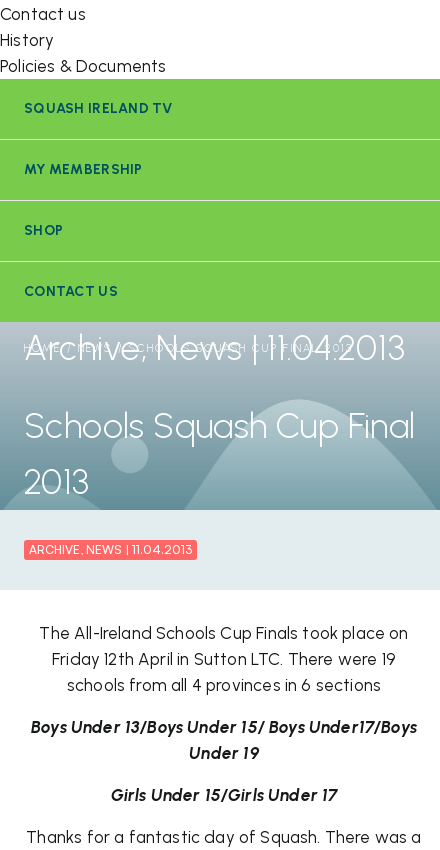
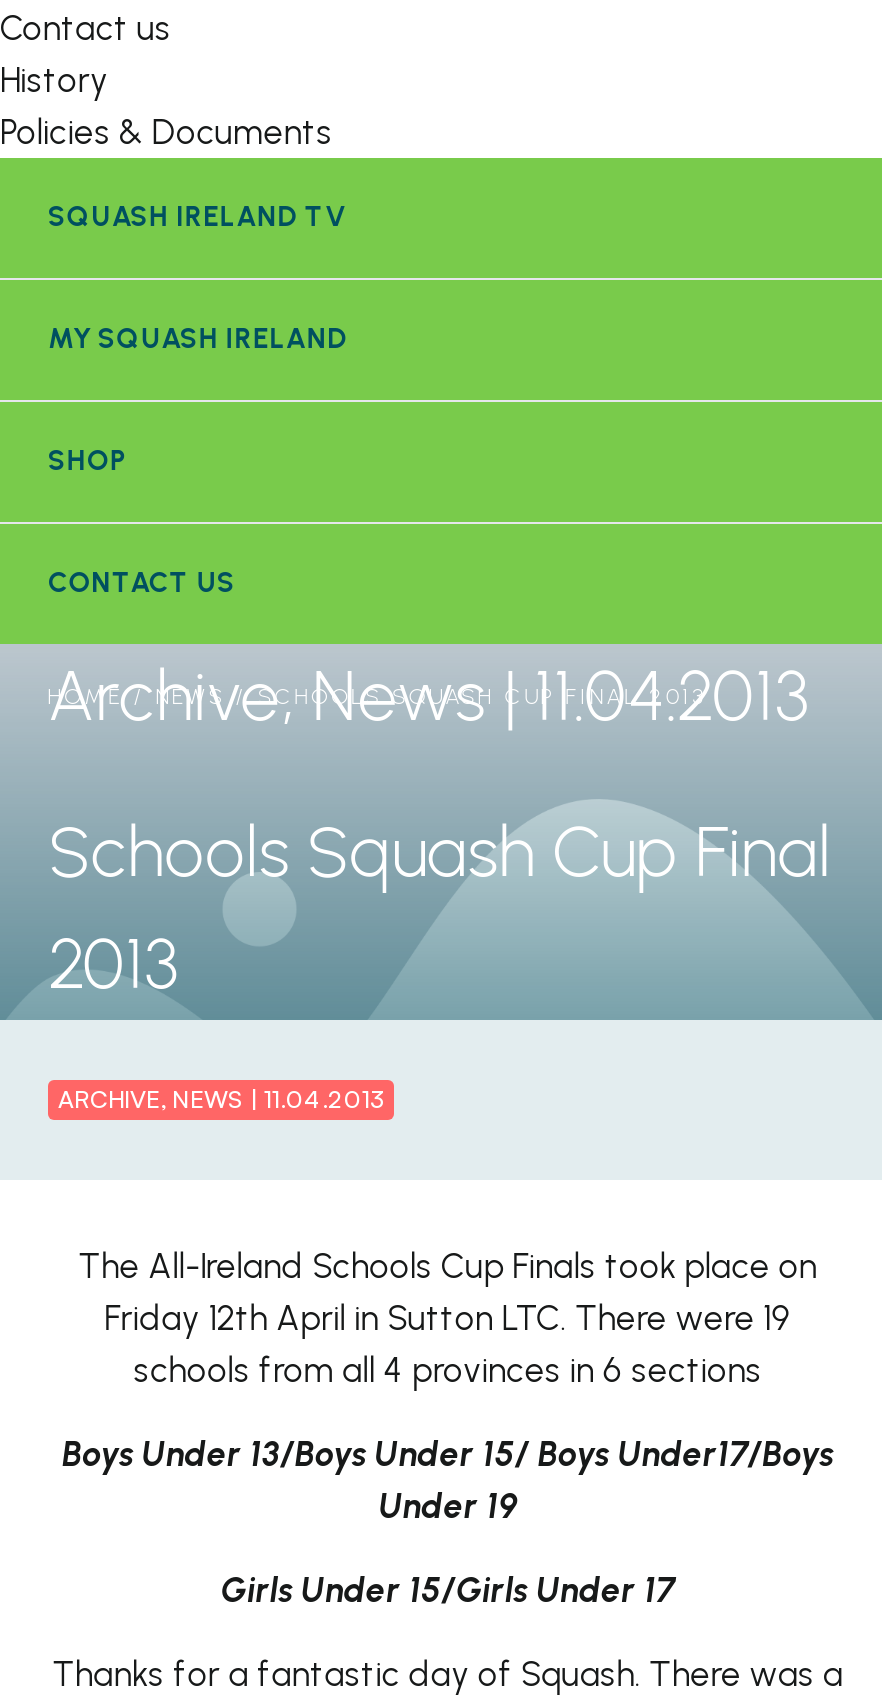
[24,161,143,178] MY MEMBERSHIP -> [48,321,348,355] MY SQUASH IRELAND

